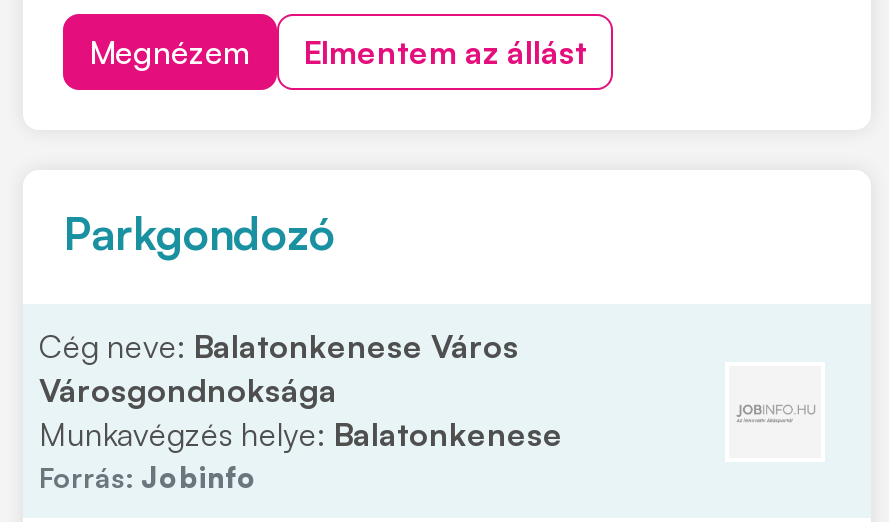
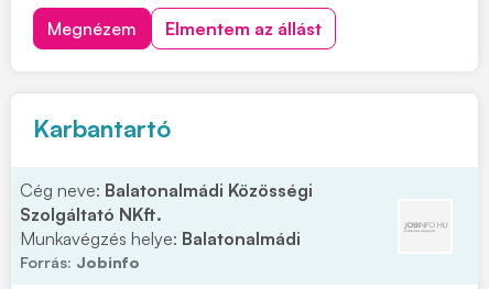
[63,206,335,260] Parkgondozó -> [33,113,171,143] Karbantartó
[39,326,563,454] Cég neve: Balatonkenese Város | Városgondnoksága | Munkavégzés helye: Balatonkenese -> [20,179,313,249] Cég neve: Balatonalmádi Közösségi | Szolgáltató NKft. | Munkavégzés helye: Balatonalmádi

